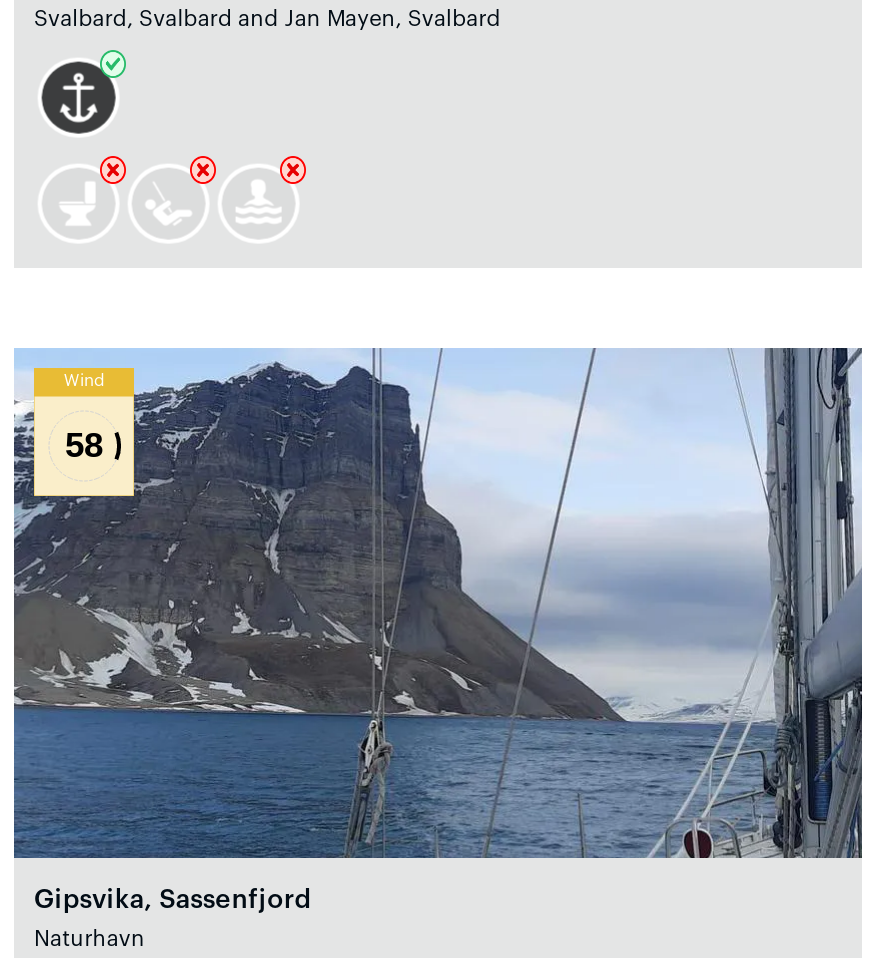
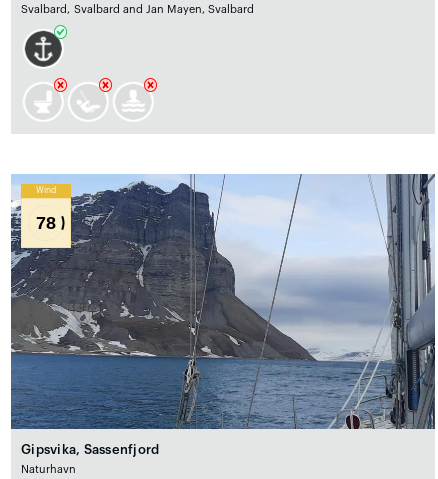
[65,426,103,465] 58 -> [36,213,56,233] 78

